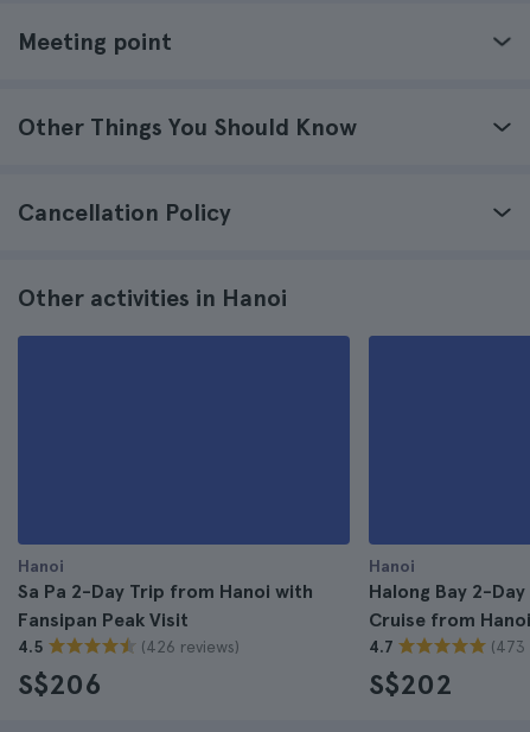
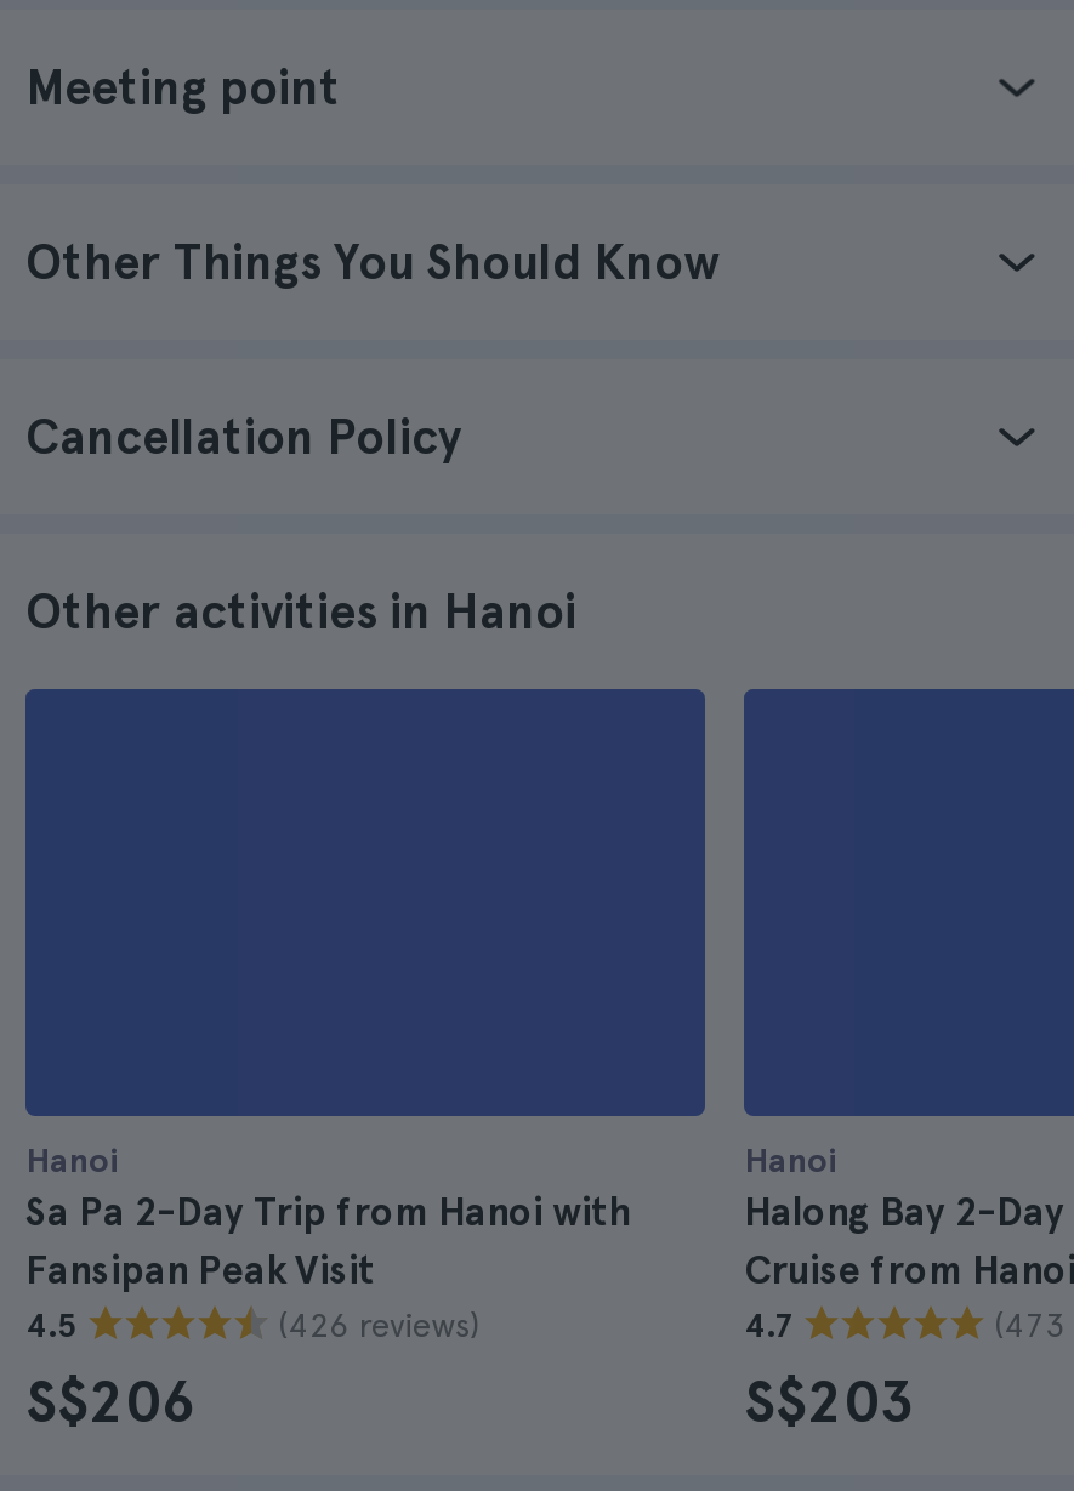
[369,667,453,701] S$202 -> [744,1366,914,1436] S$203

